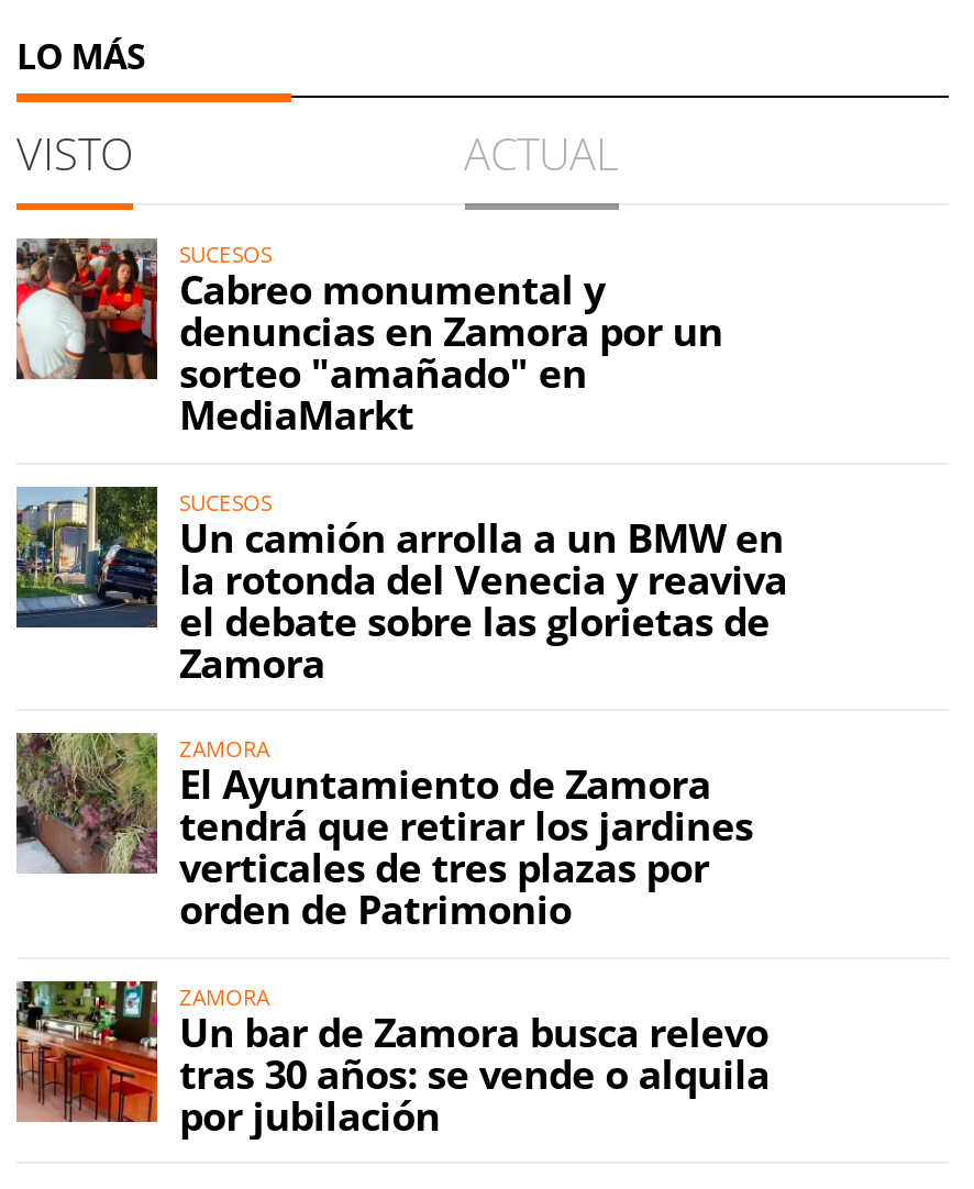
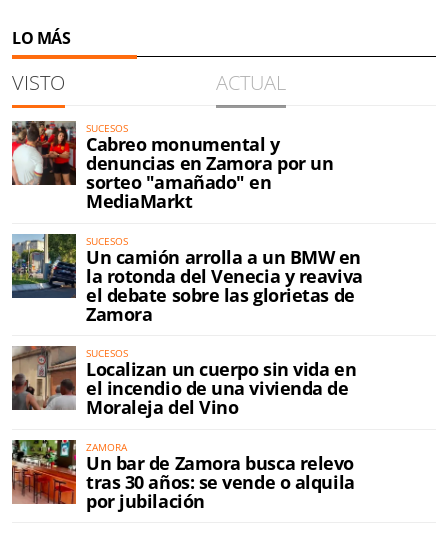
[16,733,753,936] [image] | ZAMORA | El Ayuntamiento de Zamora | tendrá que retirar los jardines | verticales de tres plazas por | orden de Patrimonio -> [11,346,356,419] [image] | SUCESOS | Localizan un cuerpo sin vida en | el incendio de una vivienda de | Moraleja del Vino

